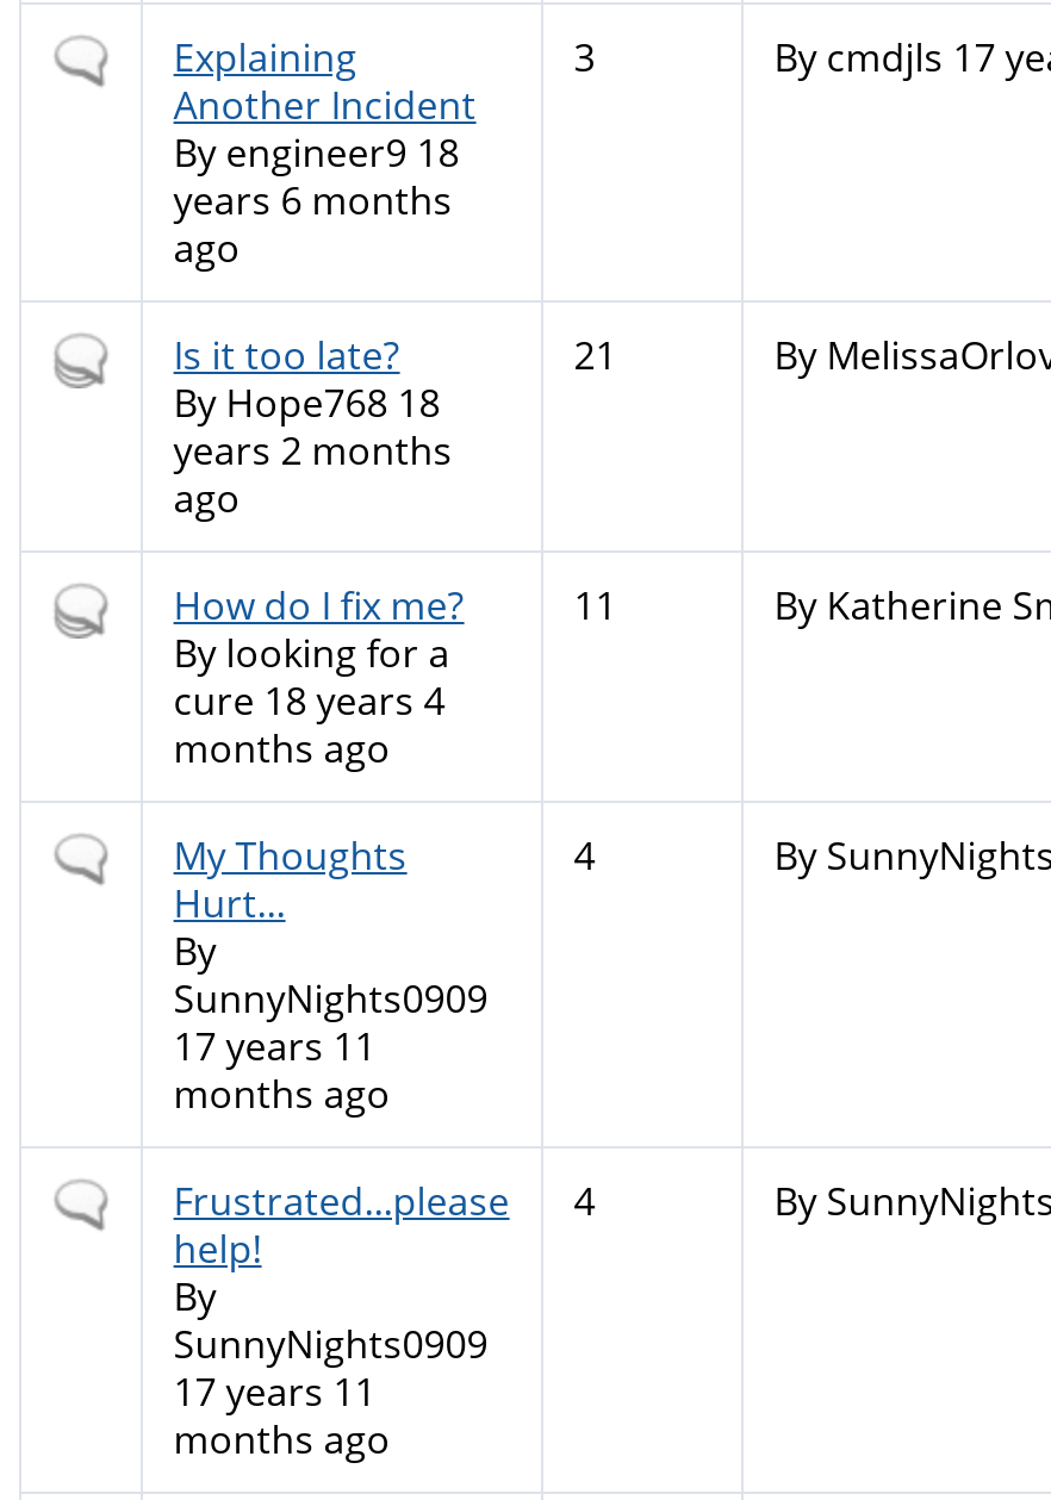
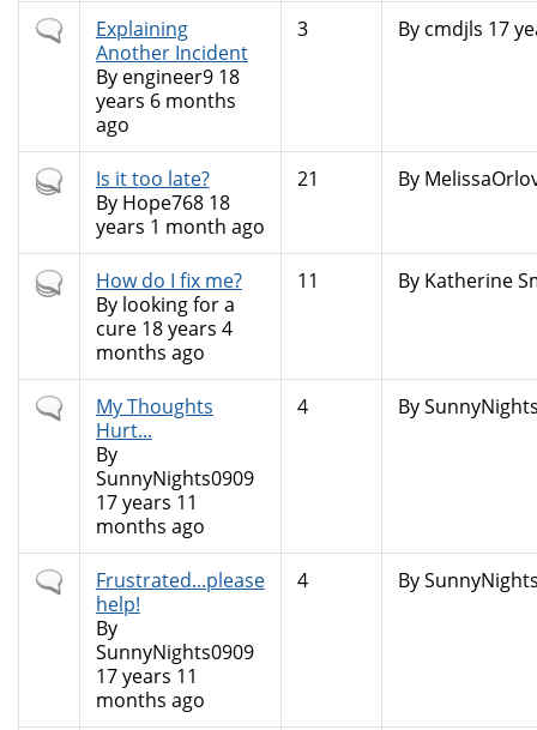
[173,424,452,524] years 2 months | ago -> [96,213,265,240] years 1 month ago

